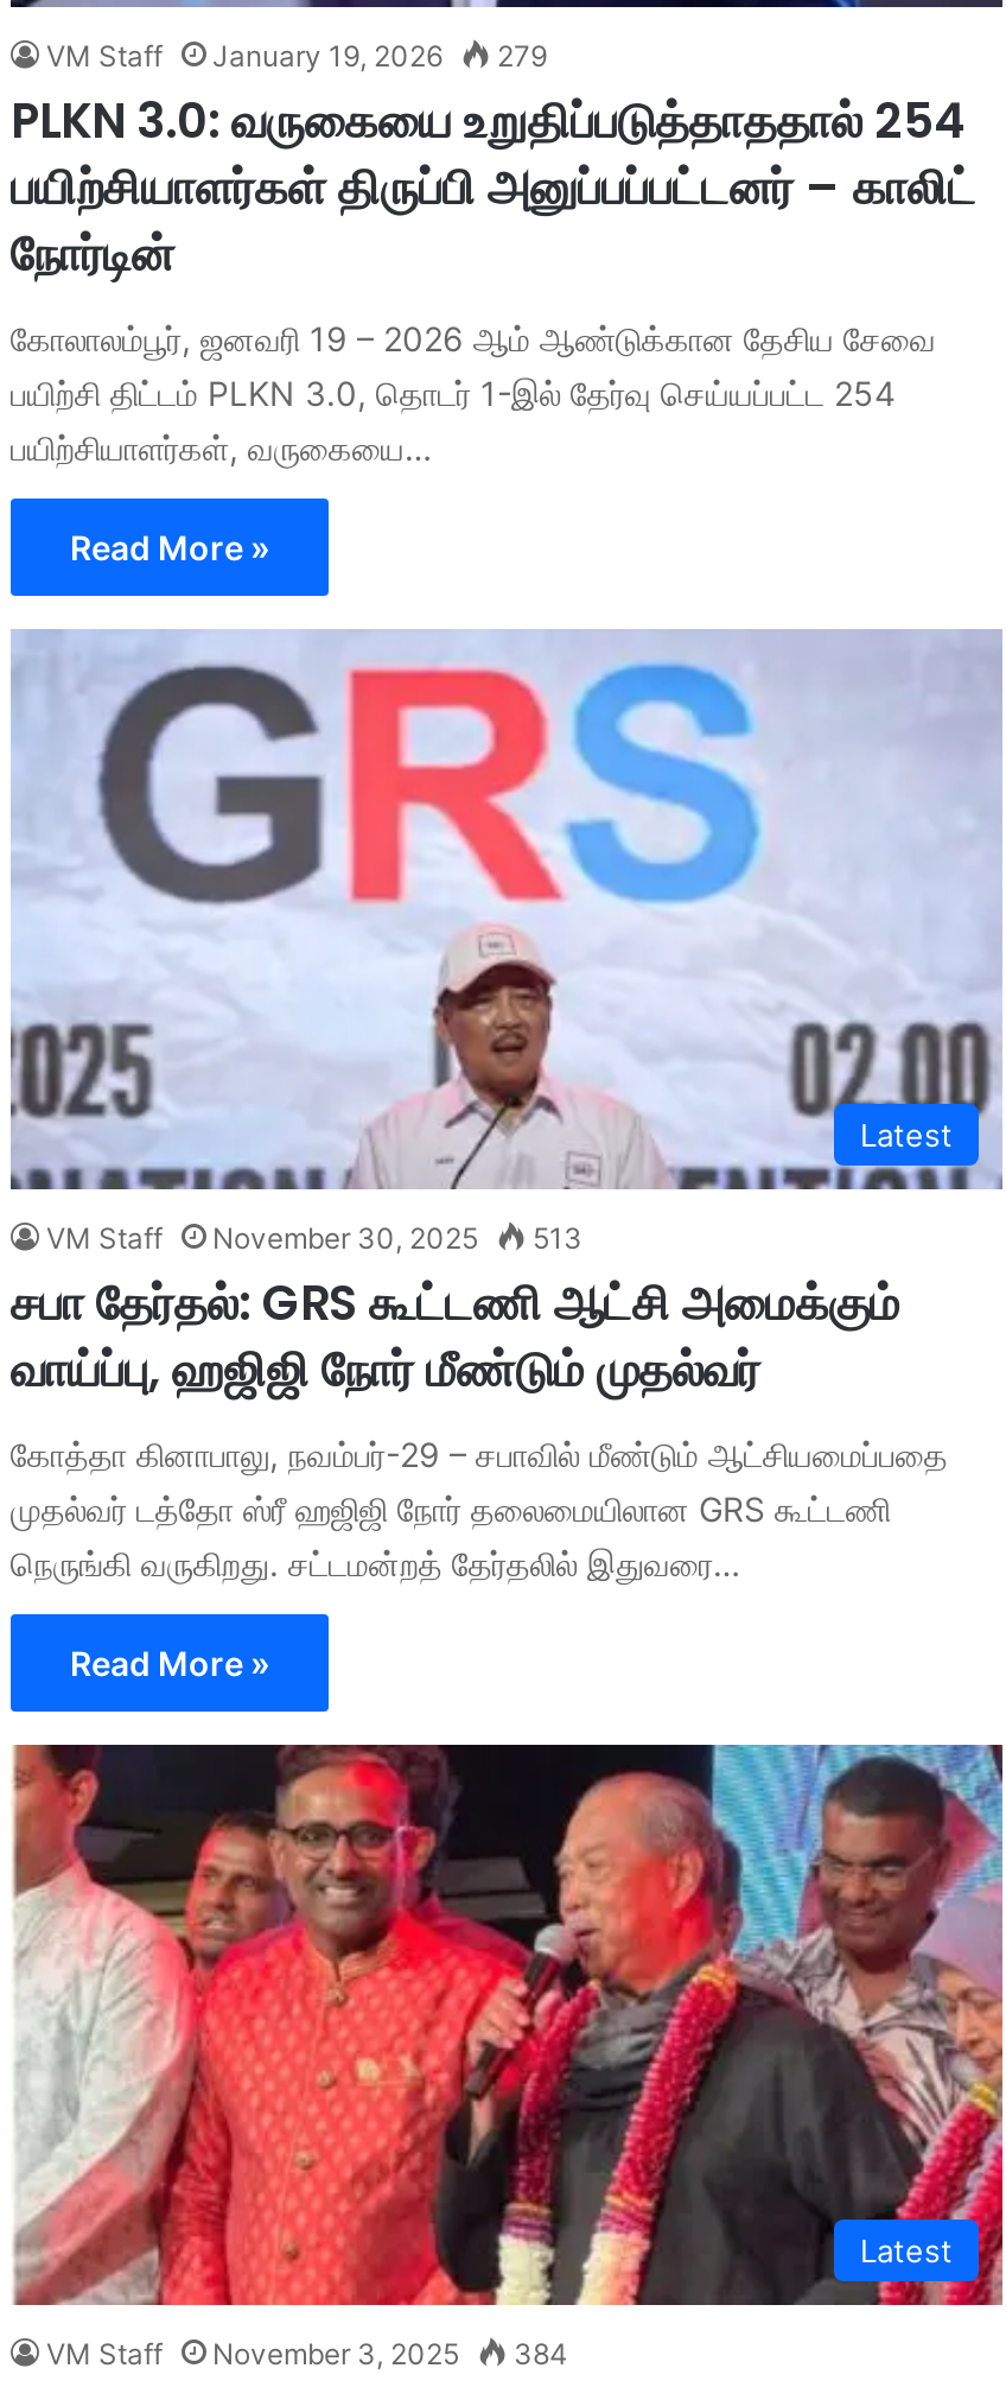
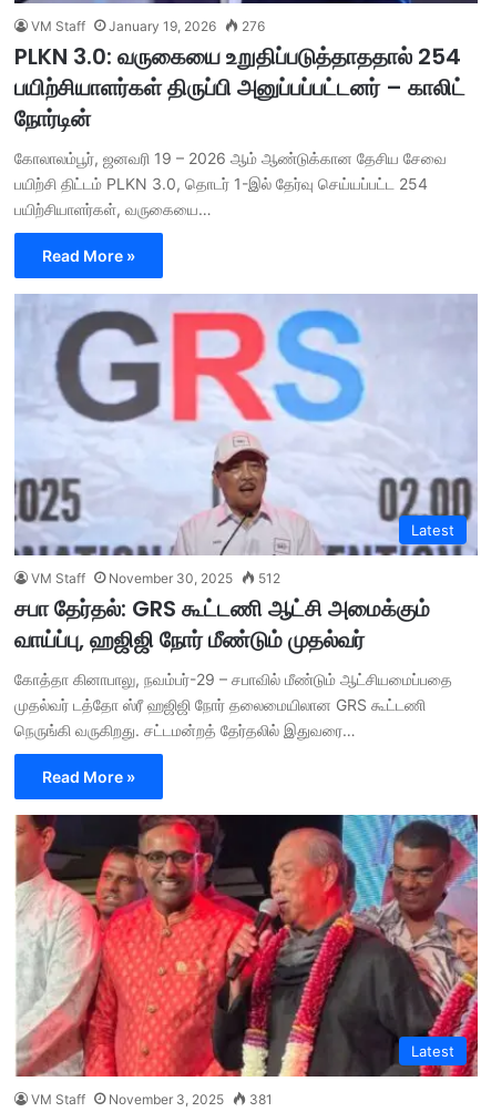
[46,38,547,74] VM Staff January 19, 2026 279 -> [31,18,265,34] VM Staff January 19, 2026 276
[46,1220,582,1256] VM Staff November 30, 2025 513 -> [31,570,280,586] VM Staff November 30, 2025 512
[46,2335,568,2371] VM Staff November 3, 2025 384 -> [31,1091,273,1107] VM Staff November 3, 2025 381

